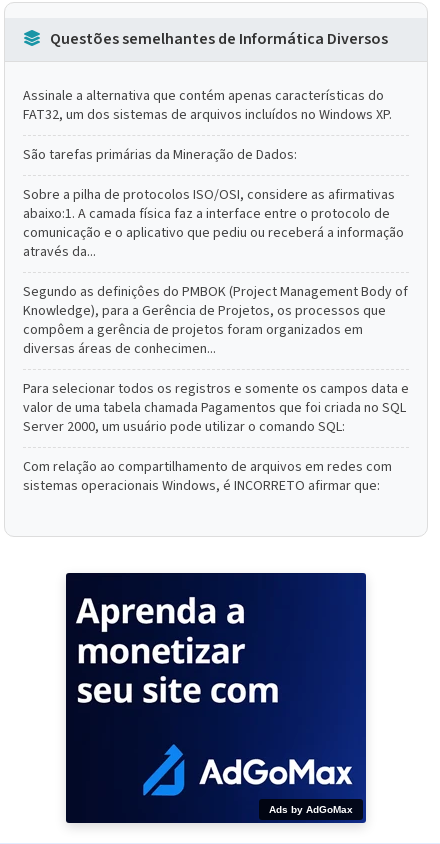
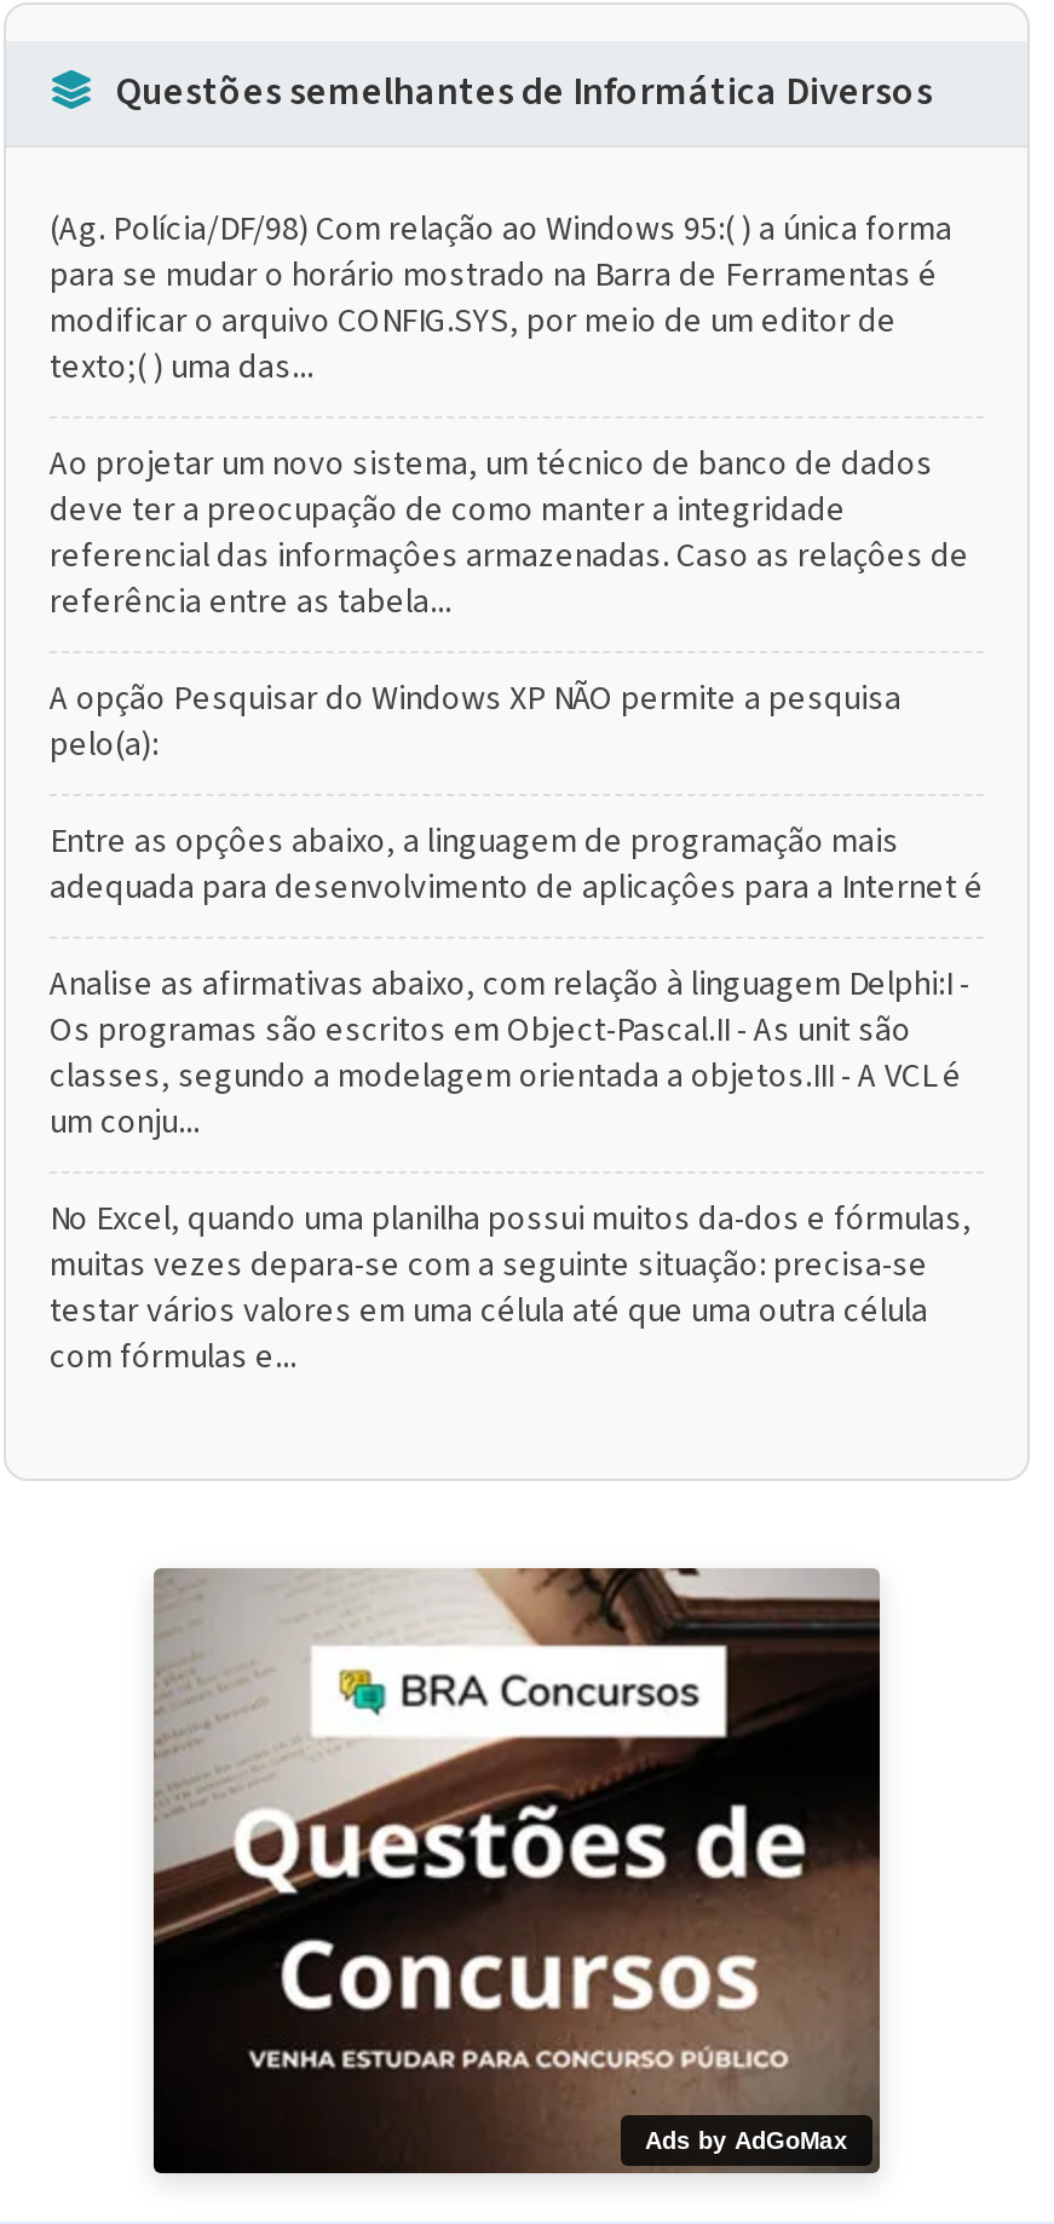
[23,86,392,125] Assinale a alternativa que contém apenas características do | FAT32, um dos sistemas de arquivos incluídos no Windows XP. -> [50,206,952,392] (Ag. Polícia/DF/98) Com relação ao Windows 95:( ) a única forma | para se mudar o horário mostrado na Barra de Ferramentas é | modificar o arquivo CONFIG.SYS, por meio de um editor de | texto;( ) uma das...
[23,145,297,165] São tarefas primárias da Mineração de Dados: -> [50,440,969,627] Ao projetar um novo sistema, um técnico de banco de dados | deve ter a preocupação de como manter a integridade | referencial das informaçôes armazenadas. Caso as relaçôes de | referência entre as tabela...
[23,185,404,262] Sobre a pilha de protocolos ISO/OSI, considere as afirmativas | abaixo:1. A camada física faz a interface entre o protocolo de | comunicação e o aplicativo que pediu ou receberá a informação | através da... -> [50,675,902,770] A opção Pesquisar do Windows XP NÃO permite a pesquisa | pelo(a):
[23,282,408,359] Segundo as definiçôes do PMBOK (Project Management Body of | Knowledge), para a Gerência de Projetos, os processos que | compôem a gerência de projetos foram organizados em | diversas áreas de conhecimen... -> [50,818,984,912] Entre as opçôes abaixo, a linguagem de programação mais | adequada para desenvolvimento de aplicaçôes para a Internet é
[23,379,409,437] Para selecionar todos os registros e somente os campos data e | valor de uma tabela chamada Pagamentos que foi criada no SQL | Server 2000, um usuário pode utilizar o comando SQL: -> [50,961,969,1147] Analise as afirmativas abaixo, com relação à linguagem Delphi:I - | Os programas são escritos em Object-Pascal.II - As unit são | classes, segundo a modelagem orientada a objetos.III - A VCL é | um conju...
[23,457,392,496] Com relação ao compartilhamento de arquivos em redes com | sistemas operacionais Windows, é INCORRETO afirmar que: -> [50,1195,972,1382] No Excel, quando uma planilha possui muitos da-dos e fórmulas, | muitas vezes depara-se com a seguinte situação: precisa-se | testar vários valores em uma célula até que uma outra célula | com fórmulas e...
[66,572,367,824] [image] -> [151,1566,882,2176] [image]

